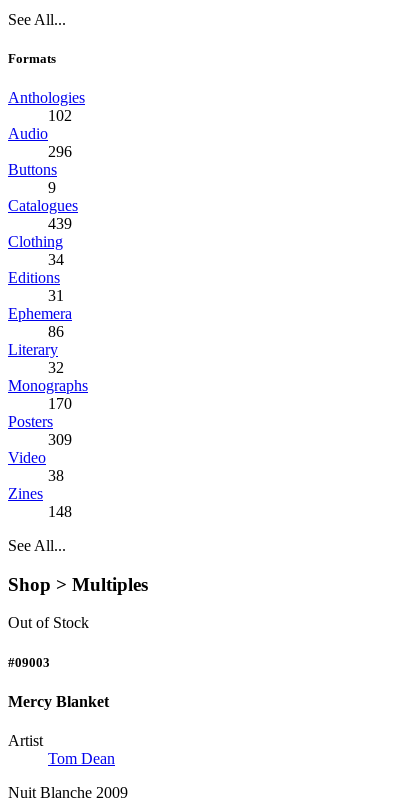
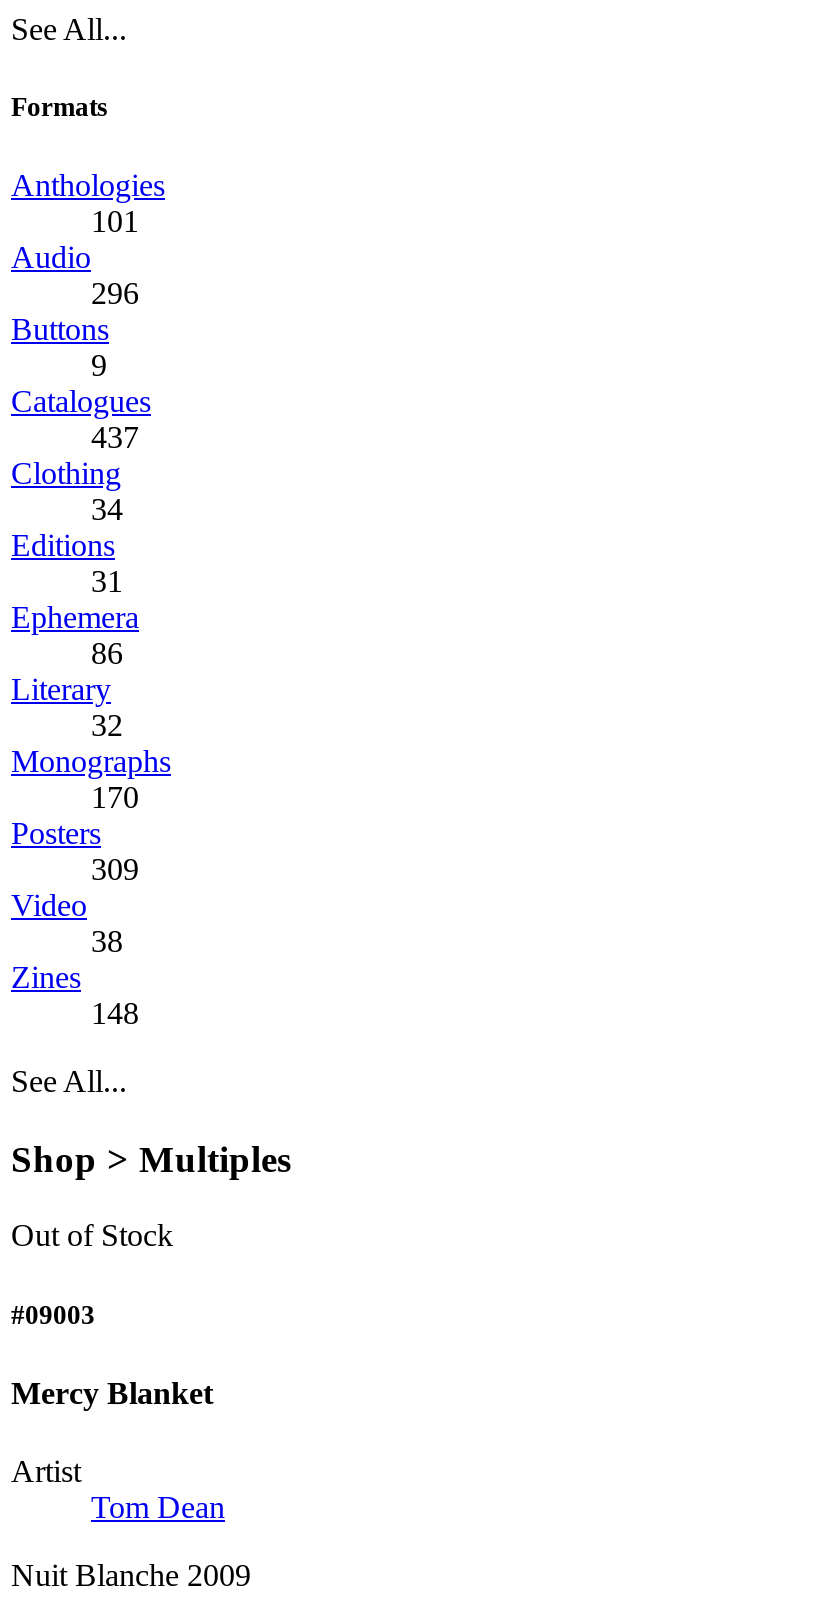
[48,107,72,124] 102 -> [91,204,139,238] 101
[48,215,72,232] 439 -> [91,420,139,454] 437

